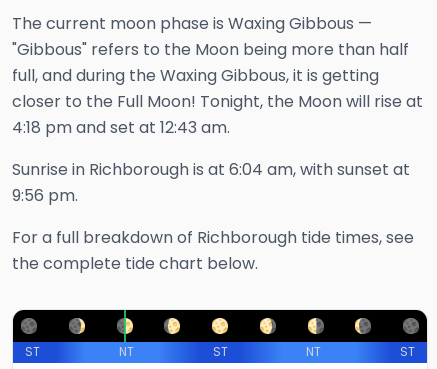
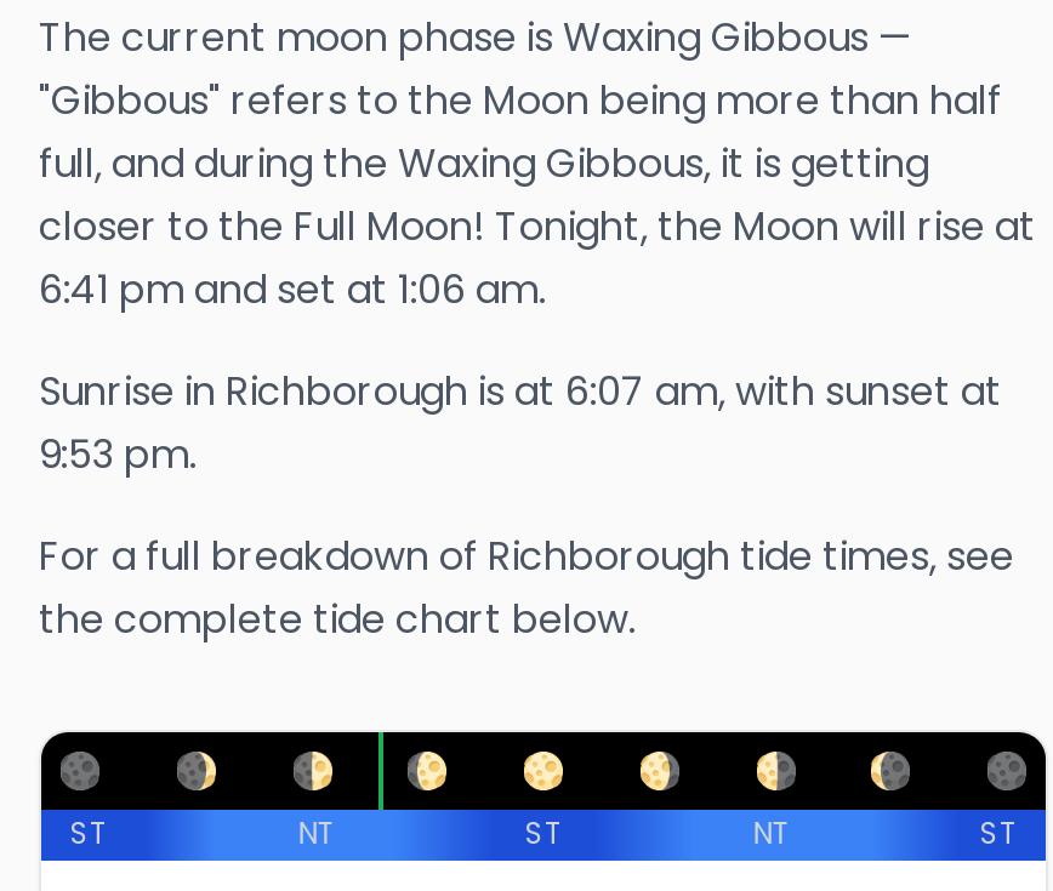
[12,116,230,139] 4:18 pm and set at 12:43 am. -> [39,262,546,318] 6:41 pm and set at 1:06 am.
[12,158,410,181] Sunrise in Richborough is at 6:04 am, with sunset at -> [39,364,1002,419] Sunrise in Richborough is at 6:07 am, with sunset at
[12,184,78,207] 9:56 pm. -> [39,427,197,482] 9:53 pm.

